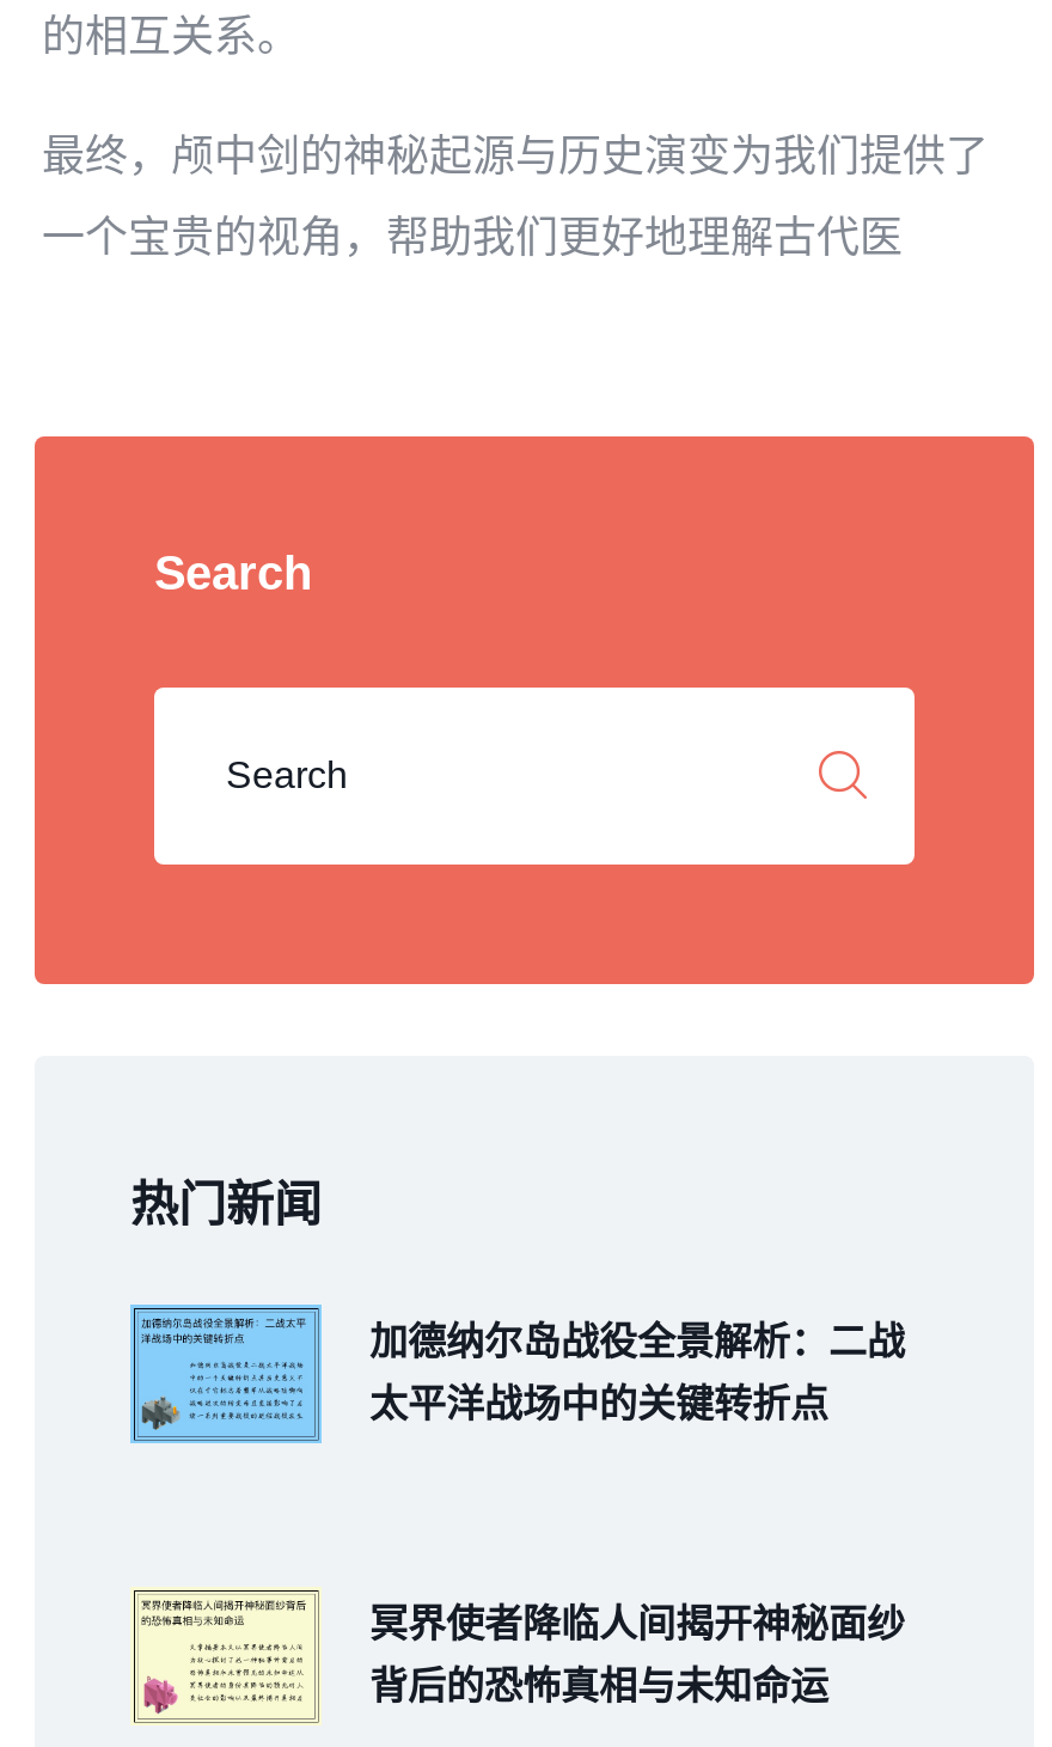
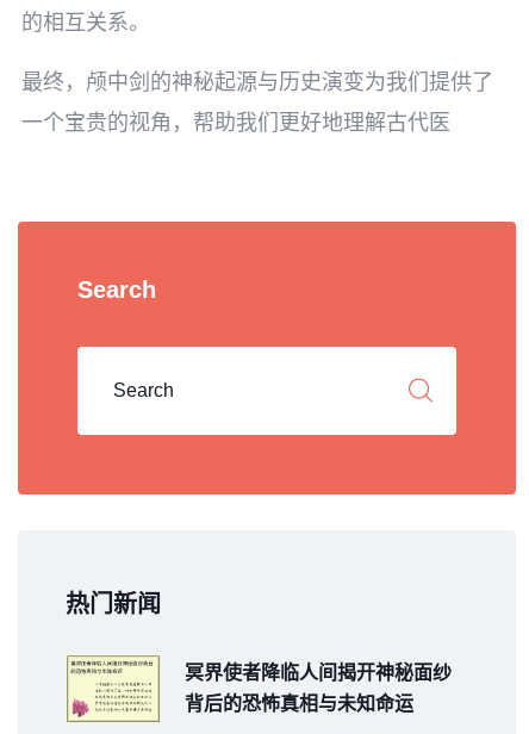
[128,1302,905,1446] [image] | 加德纳尔岛战役全景解析：二战 | 太平洋战场中的关键转折点 -> none

